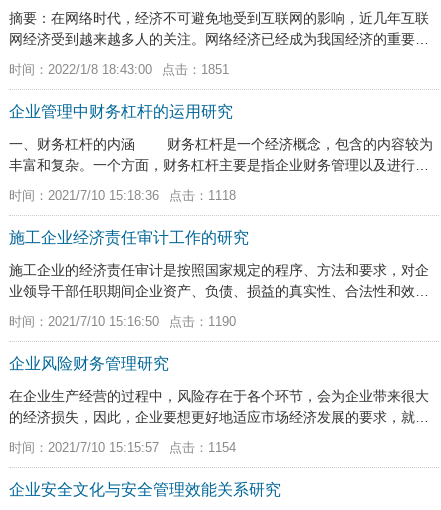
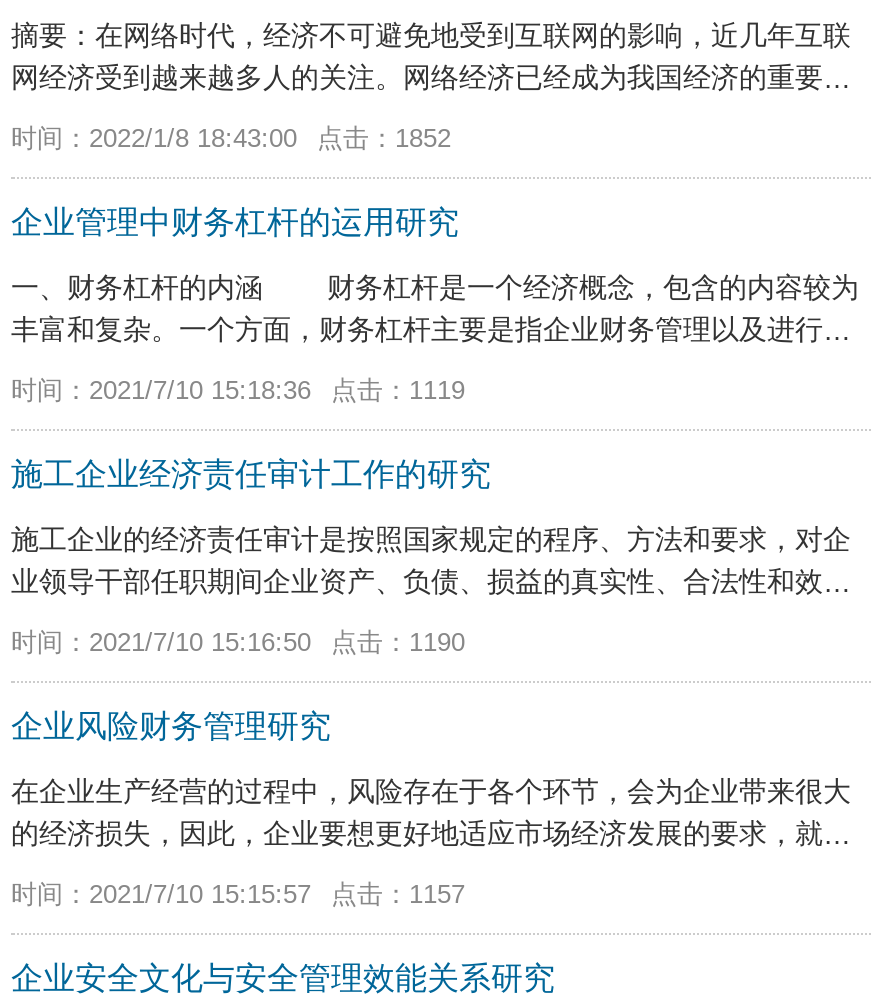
[9,62,229,77] 时间：2022/1/8 18:43:00 点击：1851 -> [11,123,451,153] 时间：2022/1/8 18:43:00 点击：1852
[9,188,236,203] 时间：2021/7/10 15:18:36 点击：1118 -> [11,375,465,405] 时间：2021/7/10 15:18:36 点击：1119
[9,440,236,455] 时间：2021/7/10 15:15:57 点击：1154 -> [11,879,465,909] 时间：2021/7/10 15:15:57 点击：1157

